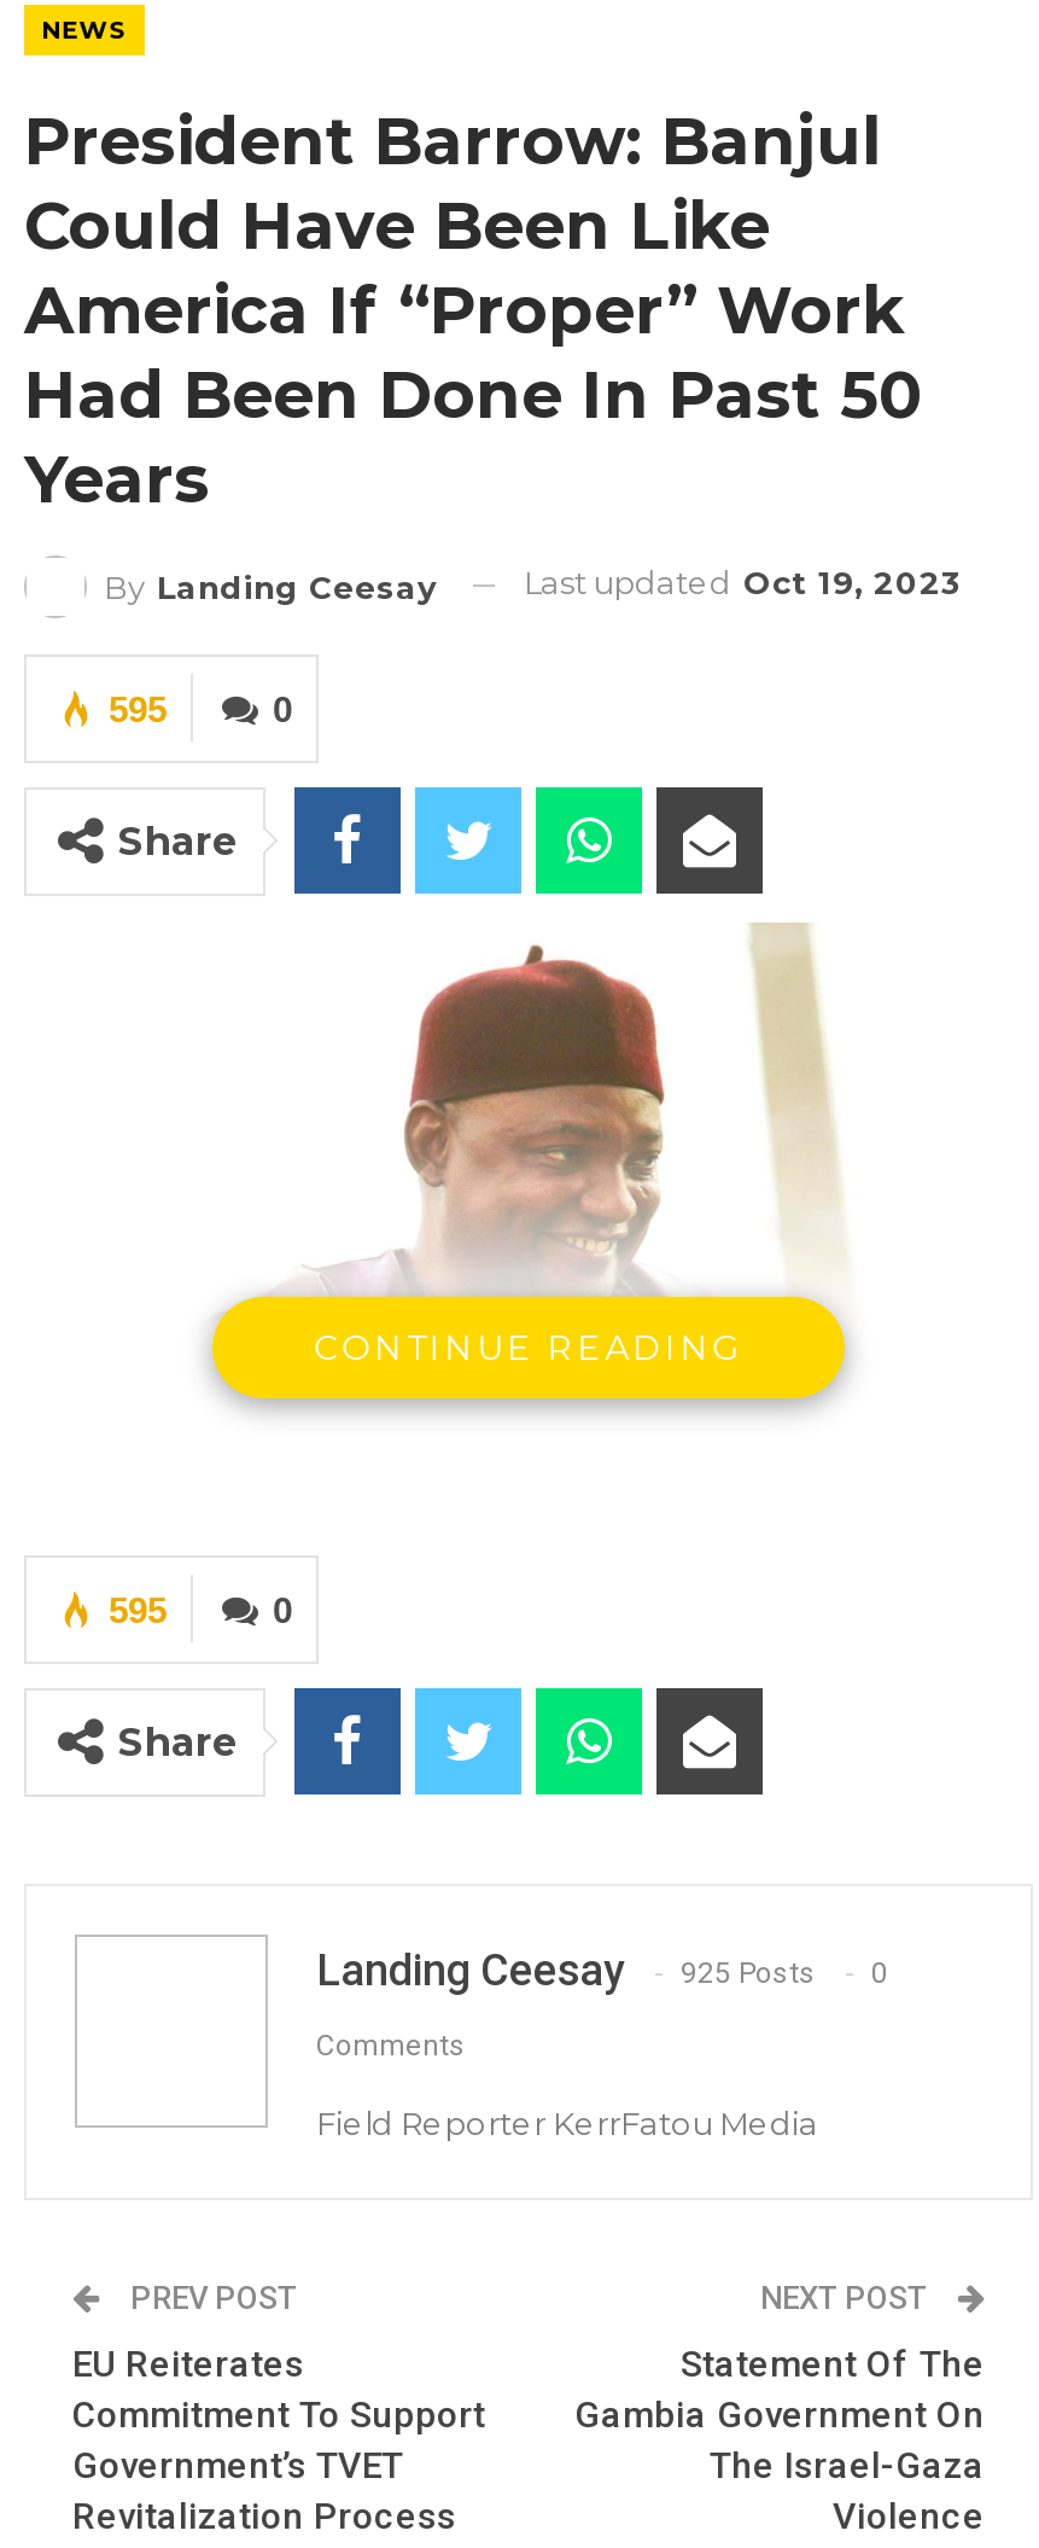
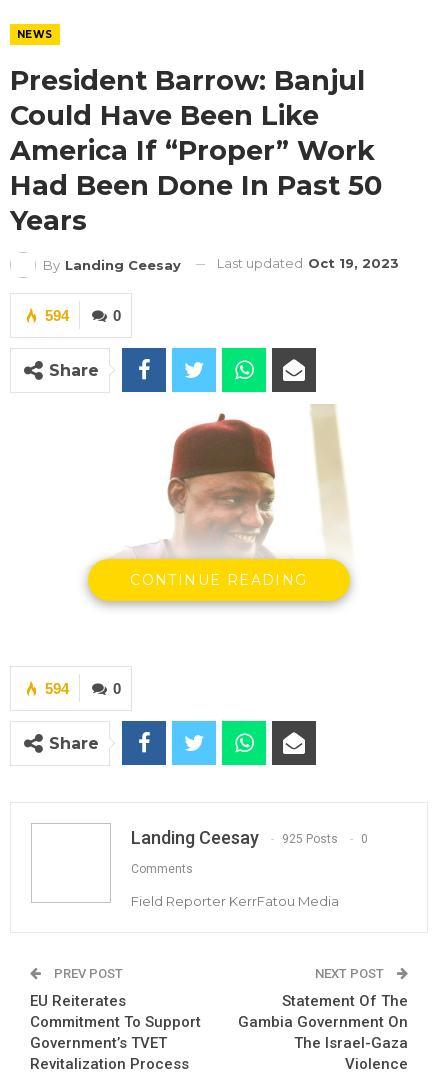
[109,687,167,728] 595 -> [45,307,69,324] 594
[109,1588,167,1629] 595 -> [45,680,69,697] 594

